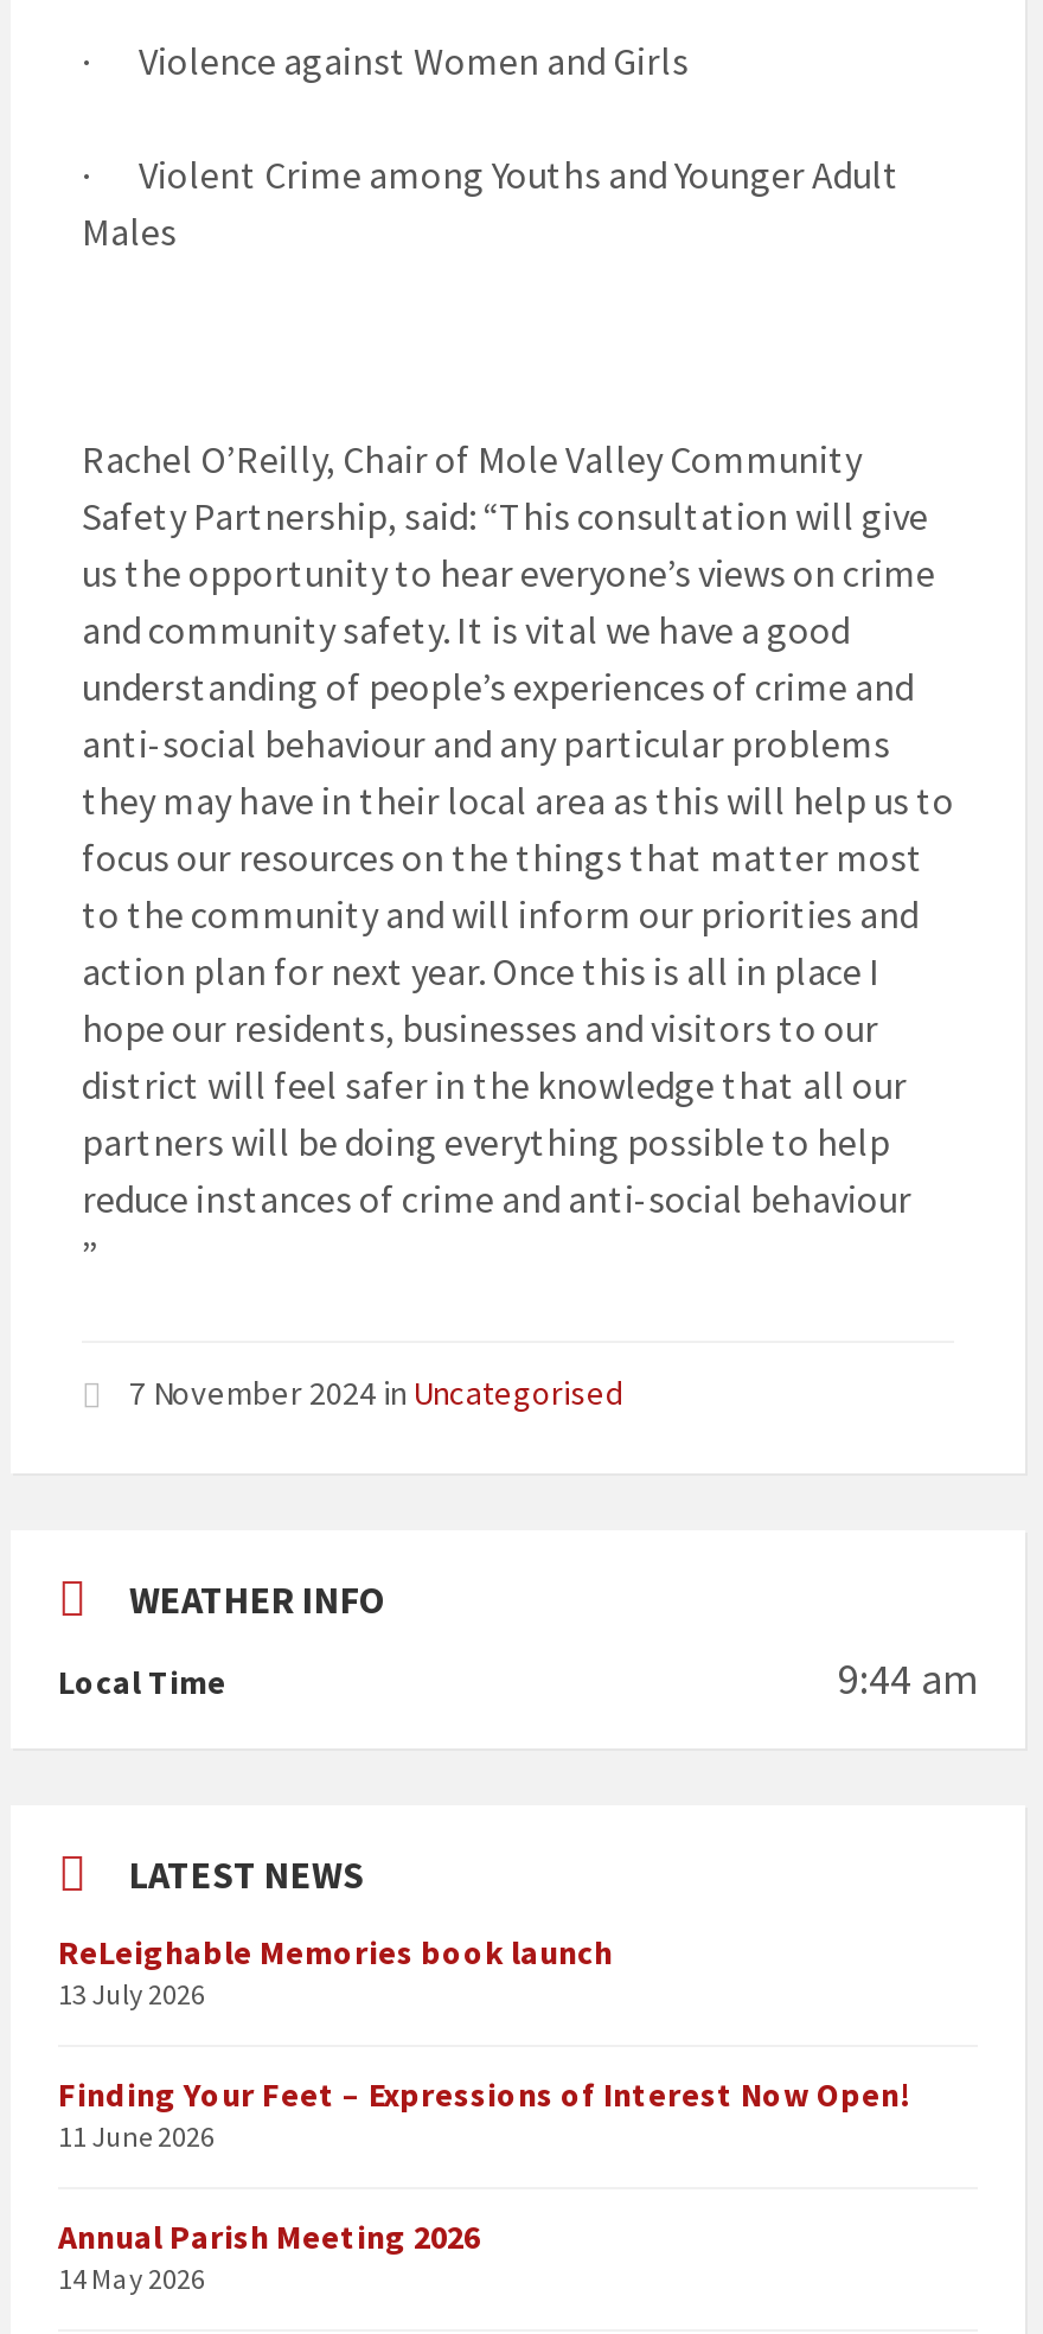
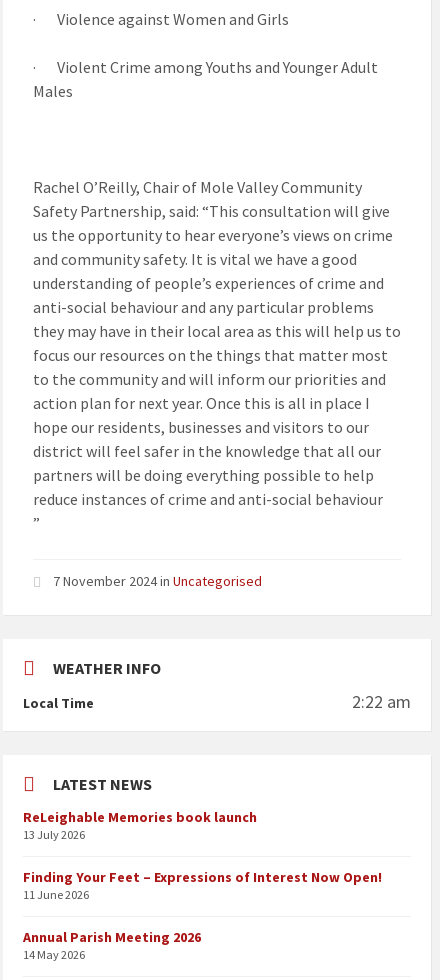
[838,1651,978,1706] 9:44 am -> [352,690,411,713] 2:22 am

